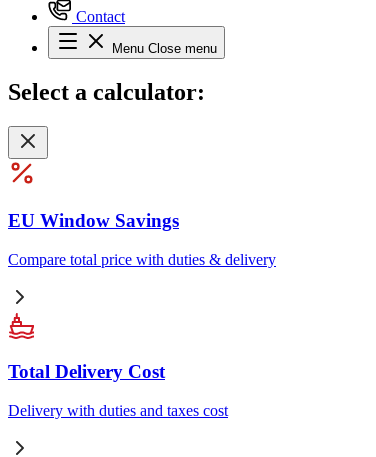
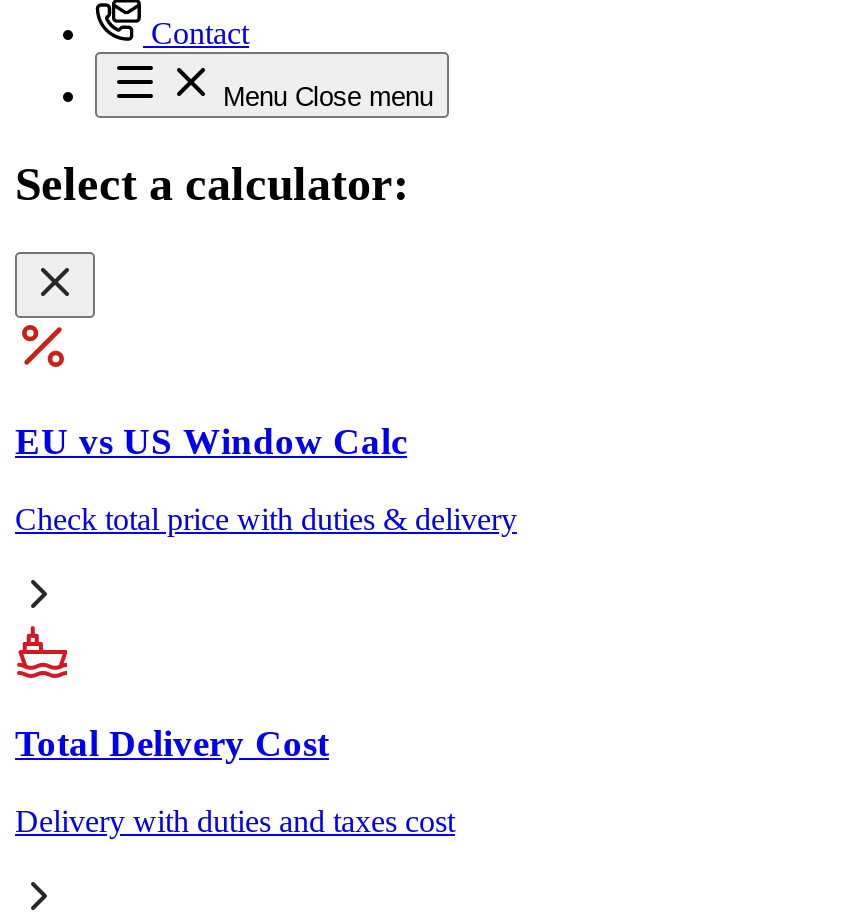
[8,210,179,231] EU Window Savings -> [15,420,407,462] EU vs US Window Calc
[8,250,276,267] Compare total price with duties & delivery -> [15,501,517,535] Check total price with duties & delivery

